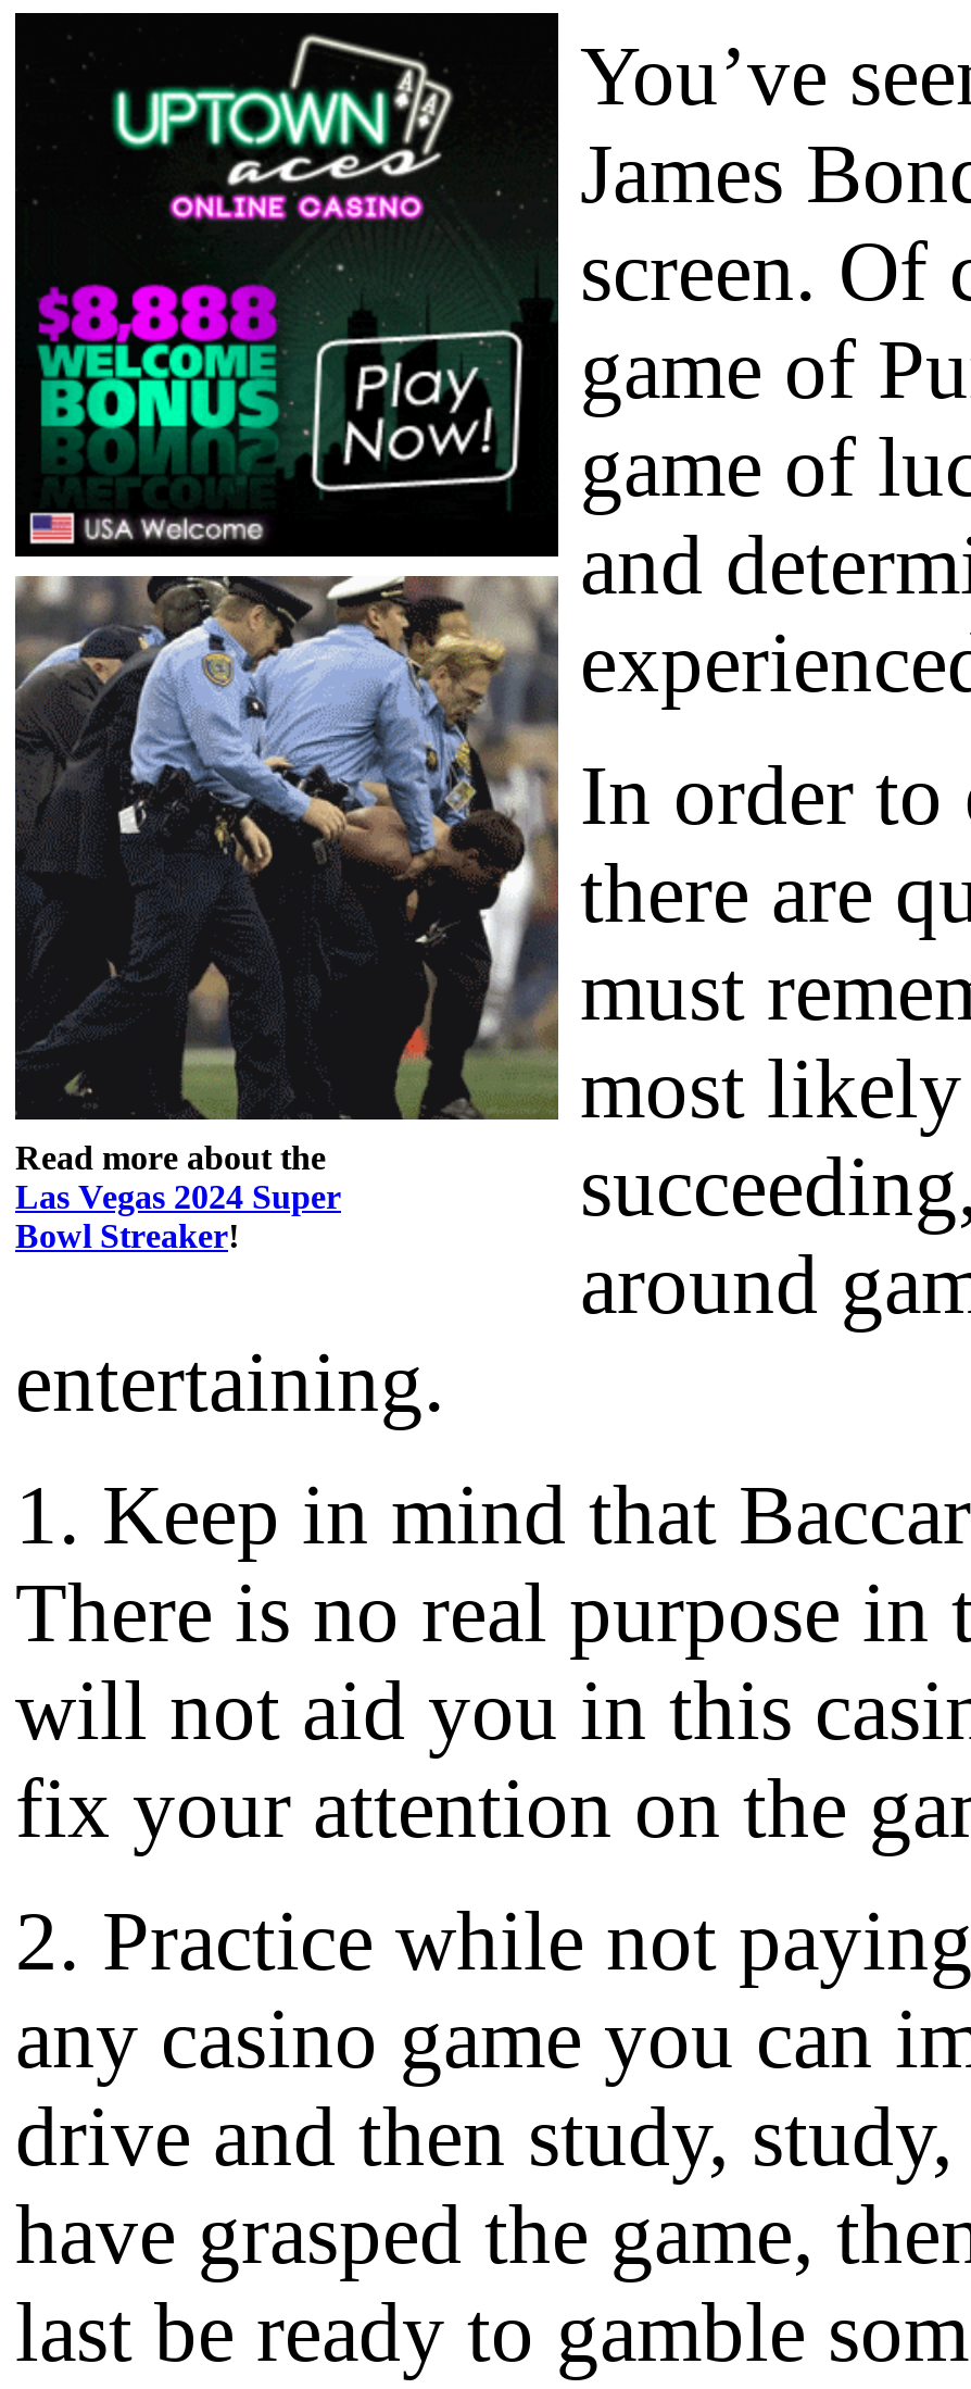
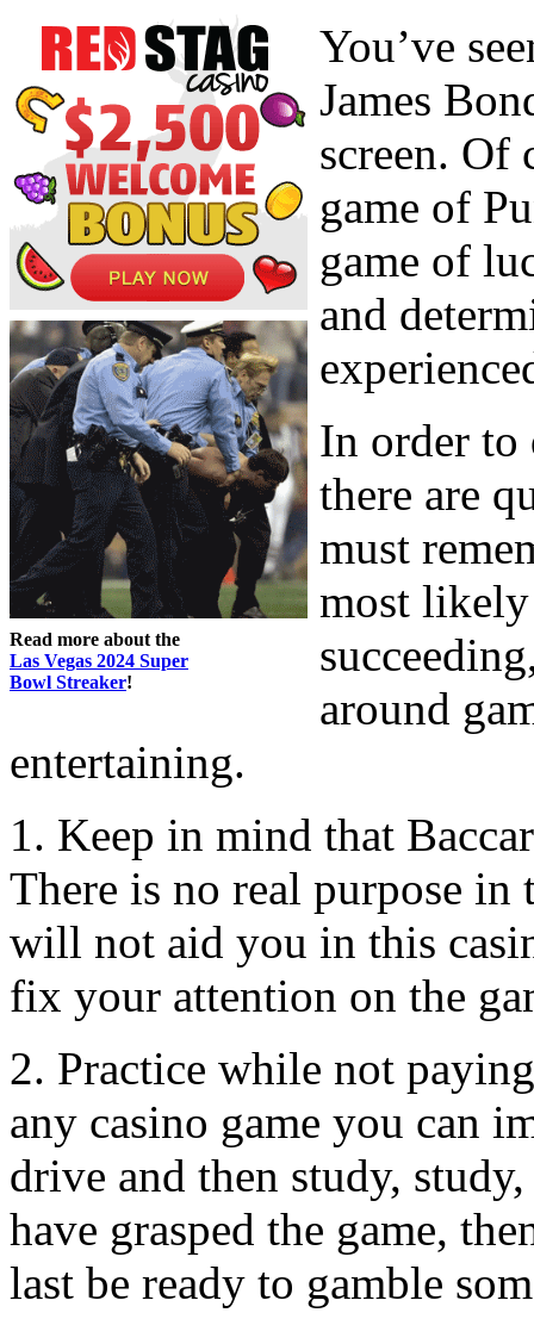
[13,11,560,559] [image] -> [10,12,308,310] [image]

